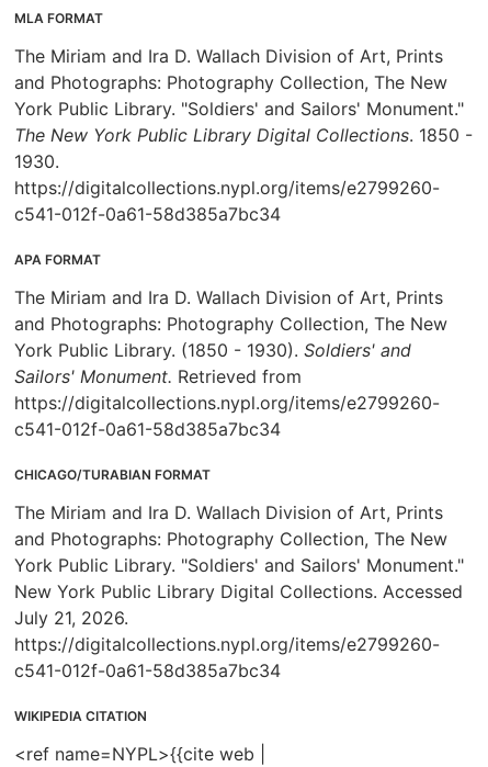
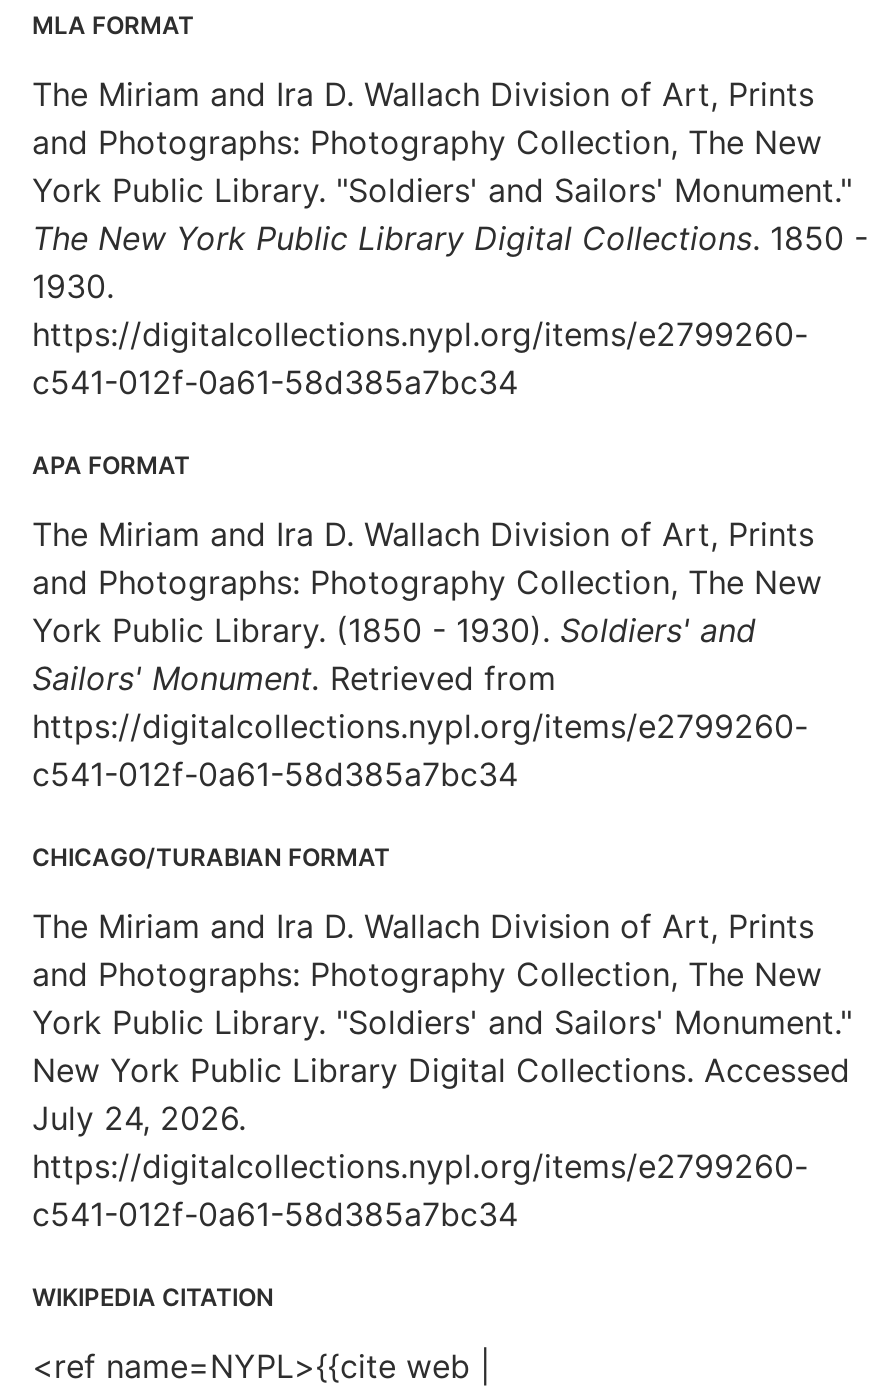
[14,607,128,629] July 21, 2026. -> [32,1098,246,1138] July 24, 2026.

